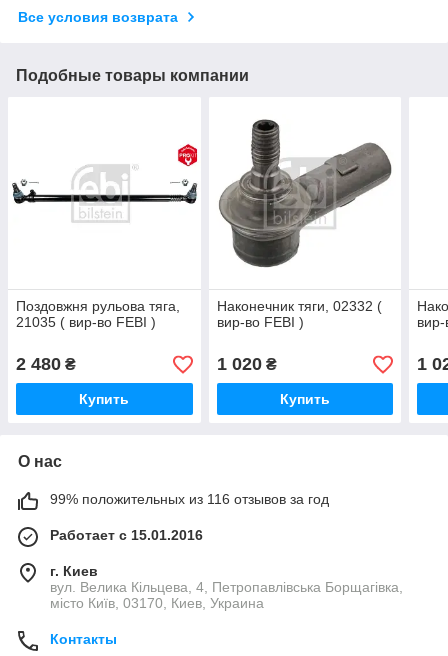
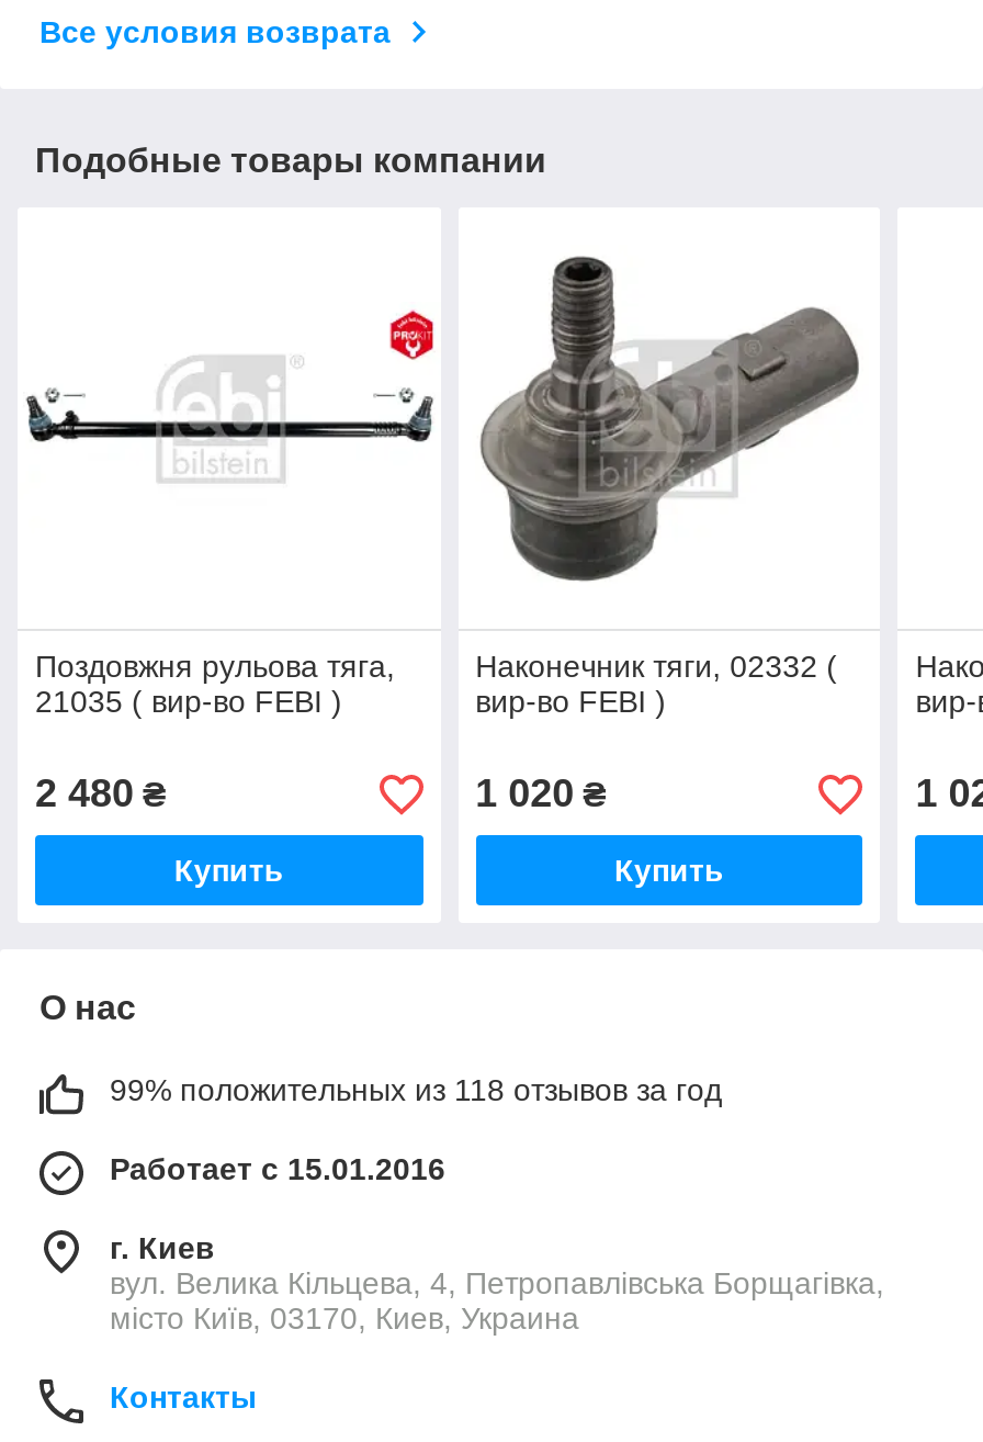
[50,491,329,507] 99% положительных из 116 отзывов за год -> [110,1073,722,1108] 99% положительных из 118 отзывов за год

